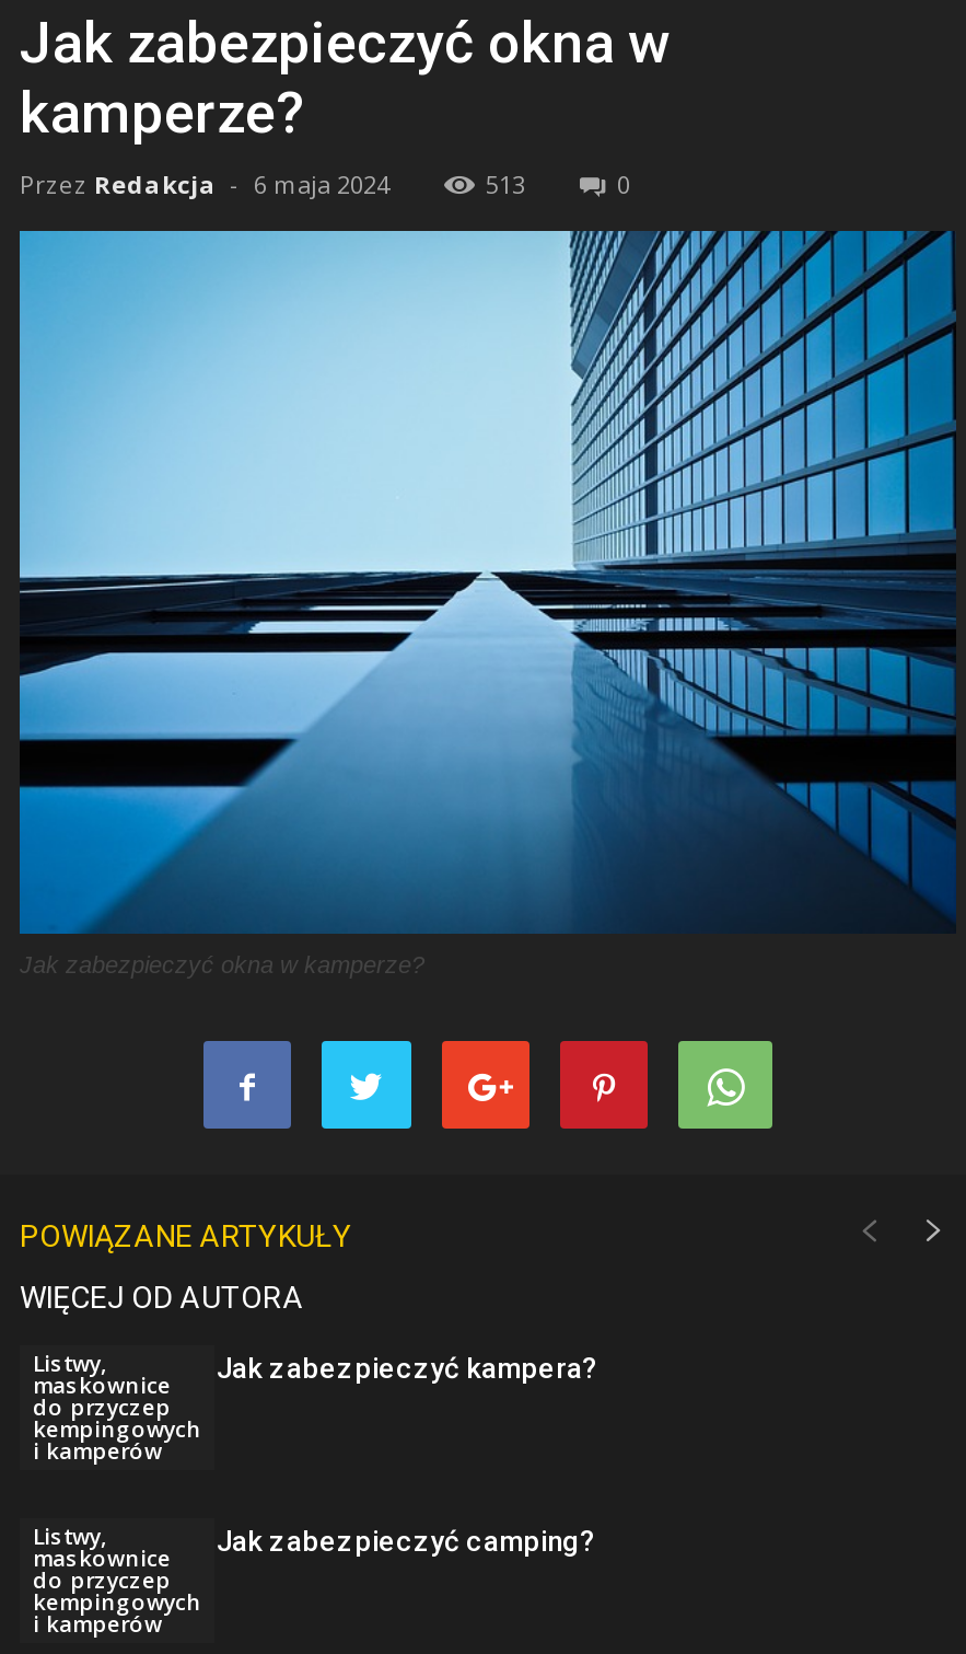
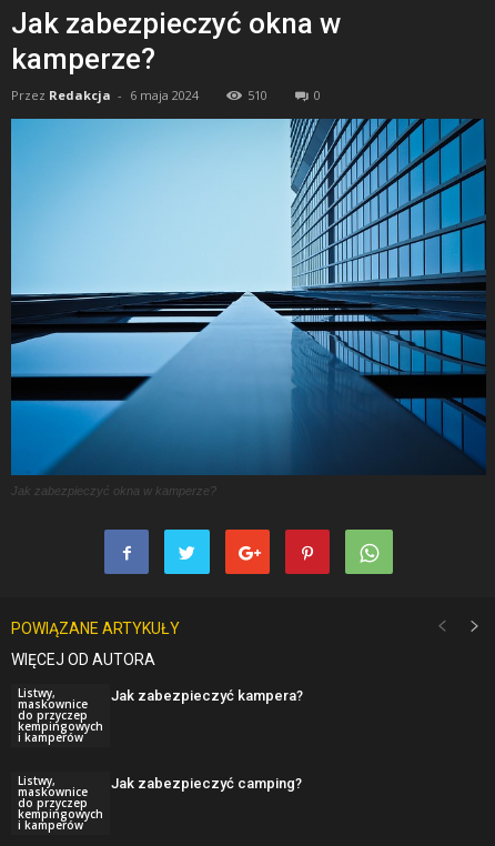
[486,167,525,200] 513 -> [247,87,267,103] 510

